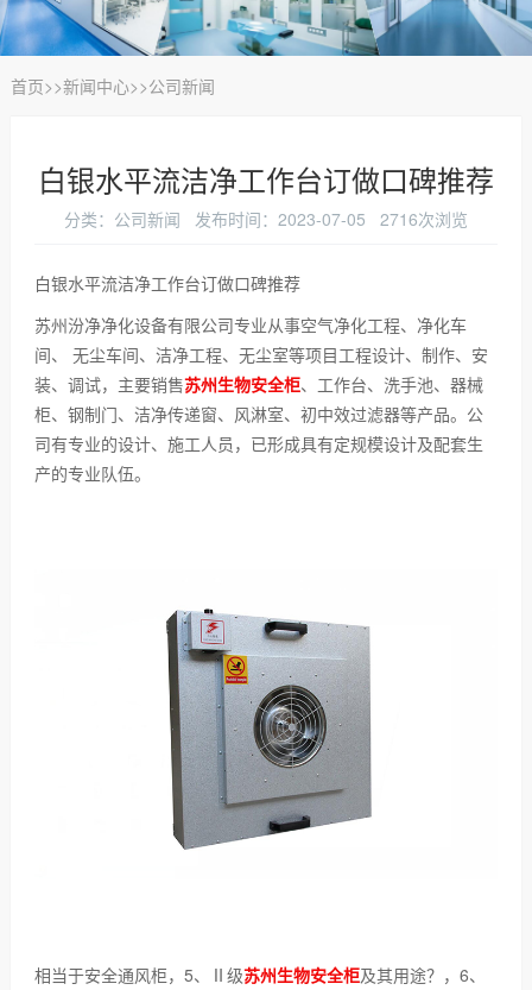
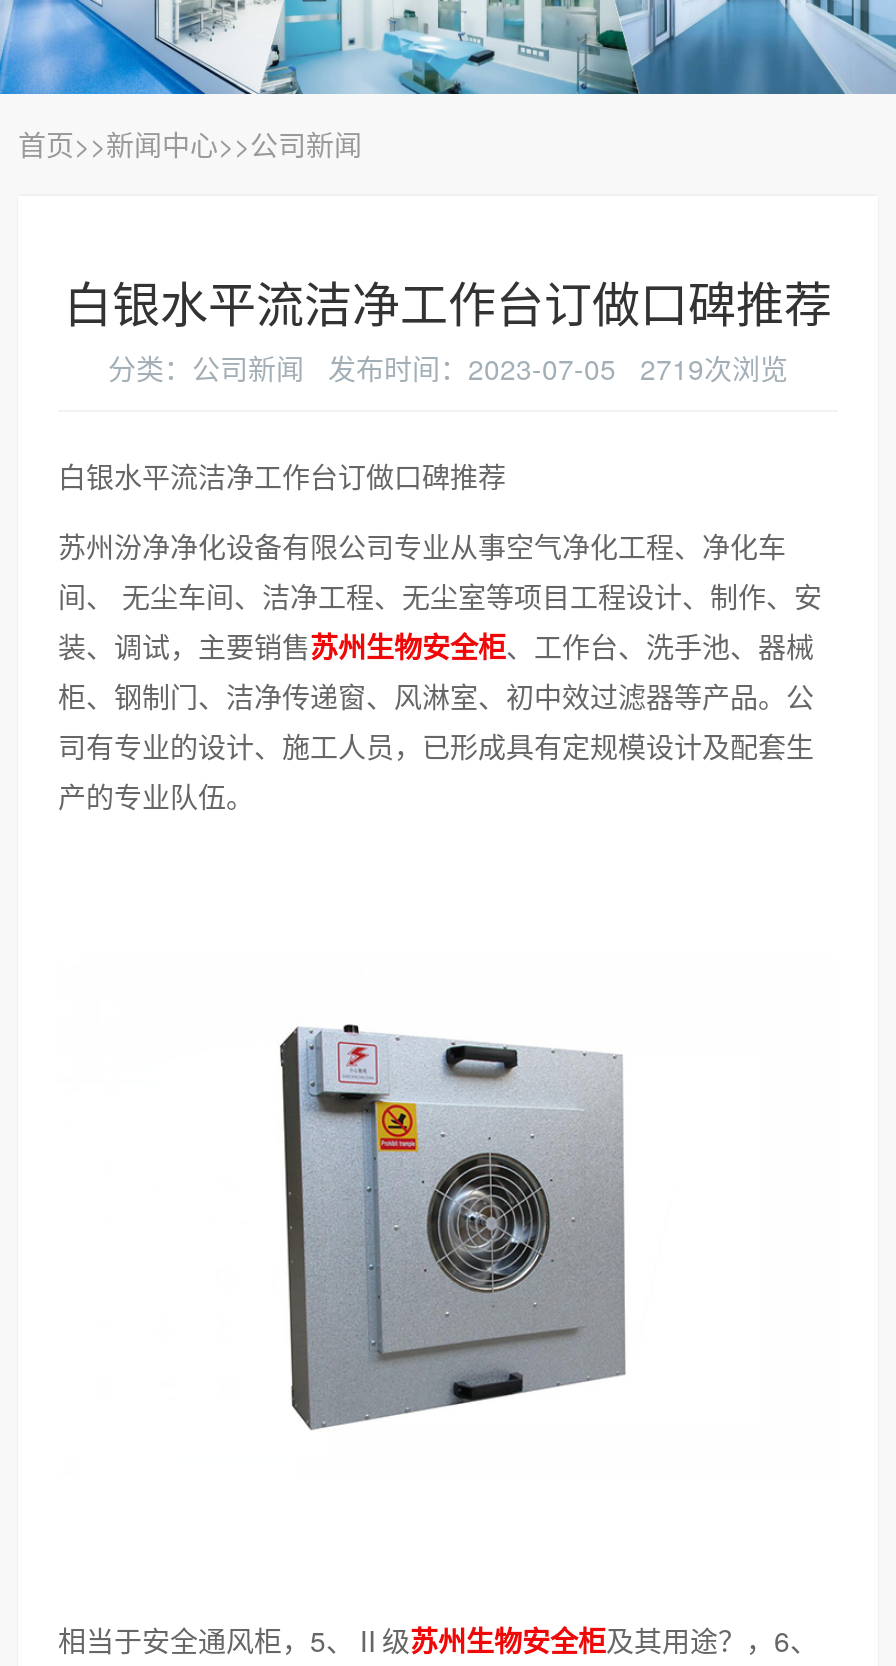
[64,207,468,230] 分类：公司新闻 发布时间：2023-07-05 2716次浏览 -> [108,348,788,388] 分类：公司新闻 发布时间：2023-07-05 2719次浏览

